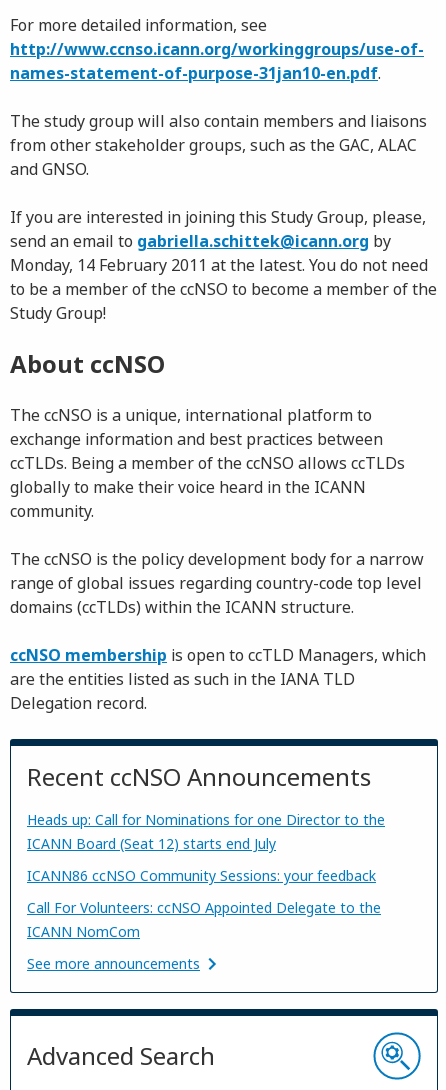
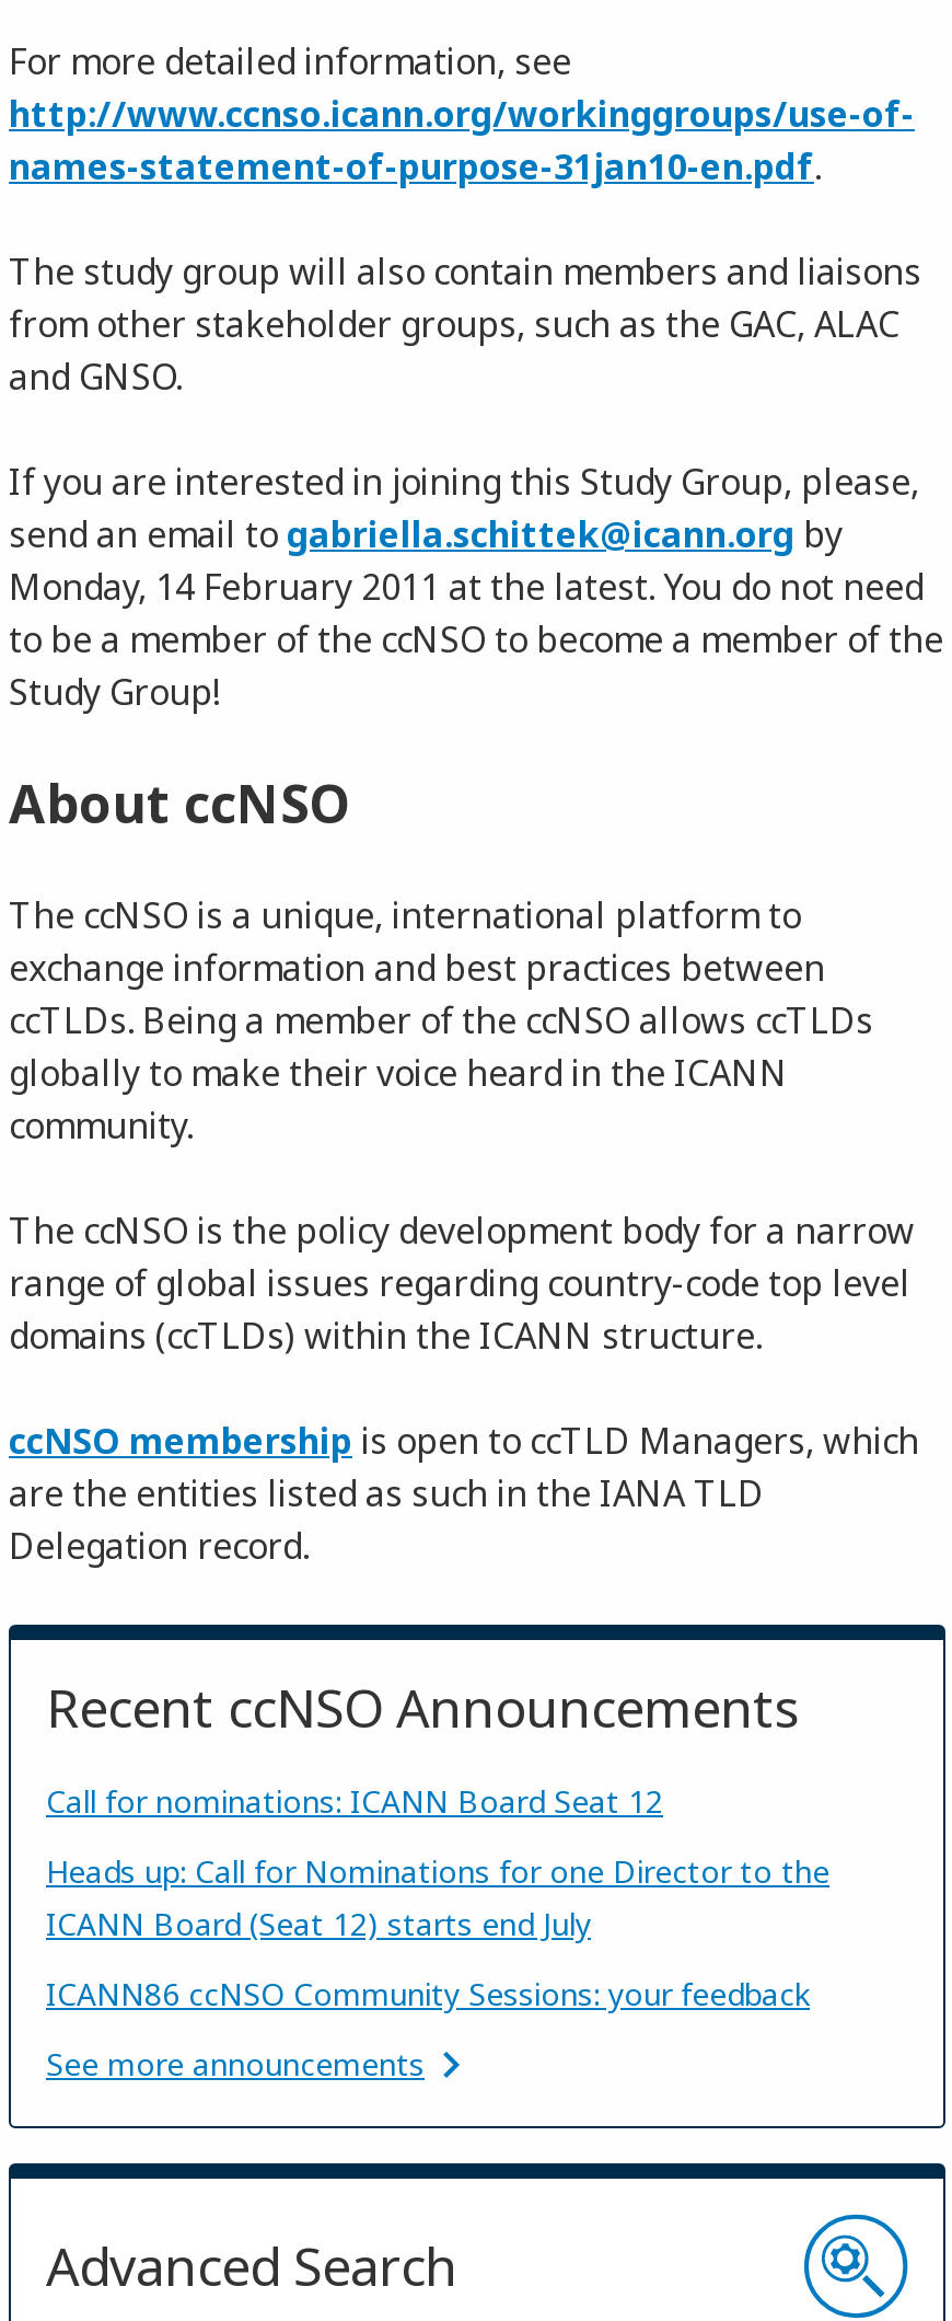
none -> [46,1780,663,1822] Call for nominations: ICANN Board Seat 12
moved [27,810,385,885] -> [46,1850,829,2014]: Heads up: Call for Nominations for one Director to the | ICANN Board (Seat 12) starts end July | ICANN86 ccNSO Community Sessions: your feedback
[27,898,381,941] Call For Volunteers: ccNSO Appointed Delegate to the | ICANN NomCom -> none

